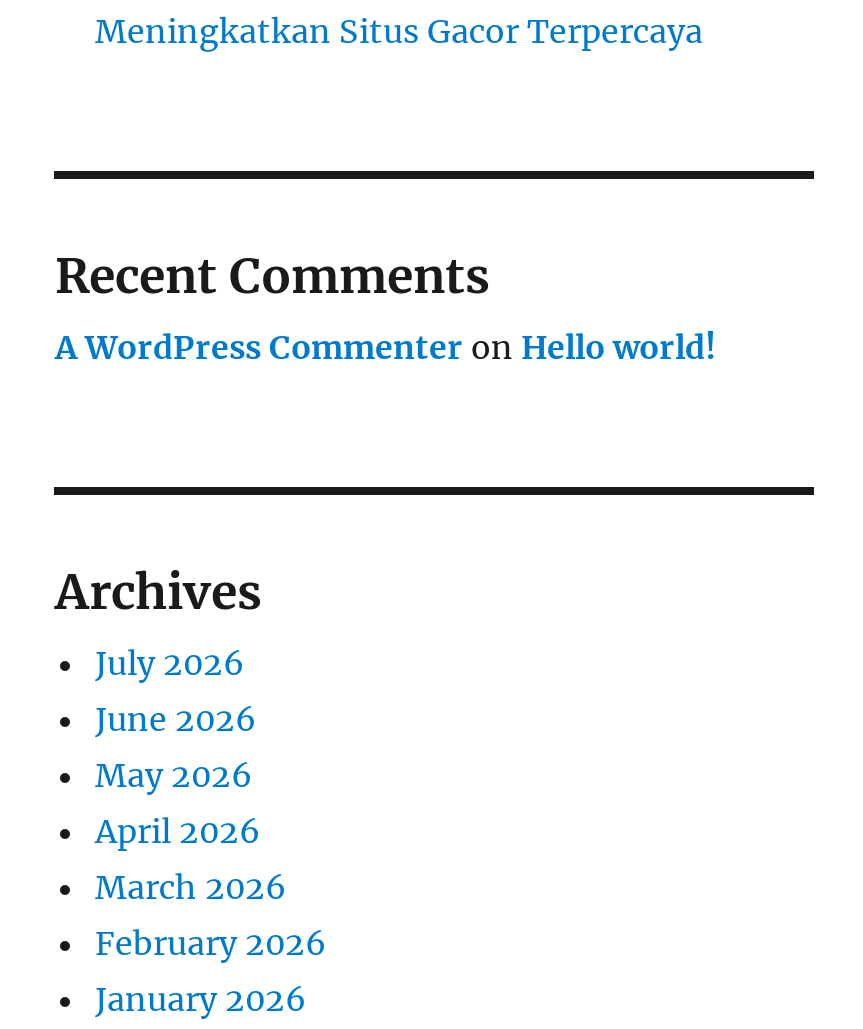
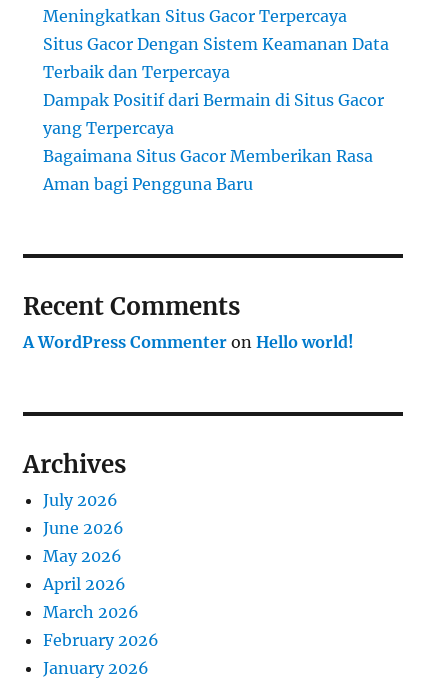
none -> [43,34,389,194] Situs Gacor Dengan Sistem Keamanan Data | Terbaik dan Terpercaya | Dampak Positif dari Bermain di Situs Gacor | yang Terpercaya | Bagaimana Situs Gacor Memberikan Rasa | Aman bagi Pengguna Baru

